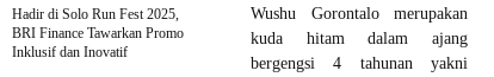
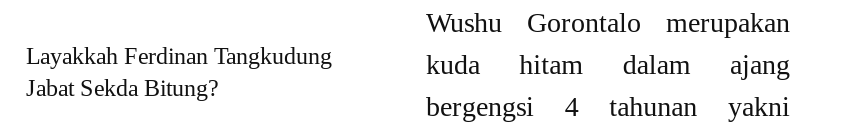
[12,6,184,60] Hadir di Solo Run Fest 2025, | BRI Finance Tawarkan Promo | Inklusif dan Inovatif -> [26,42,332,102] Layakkah Ferdinan Tangkudung | Jabat Sekda Bitung?

